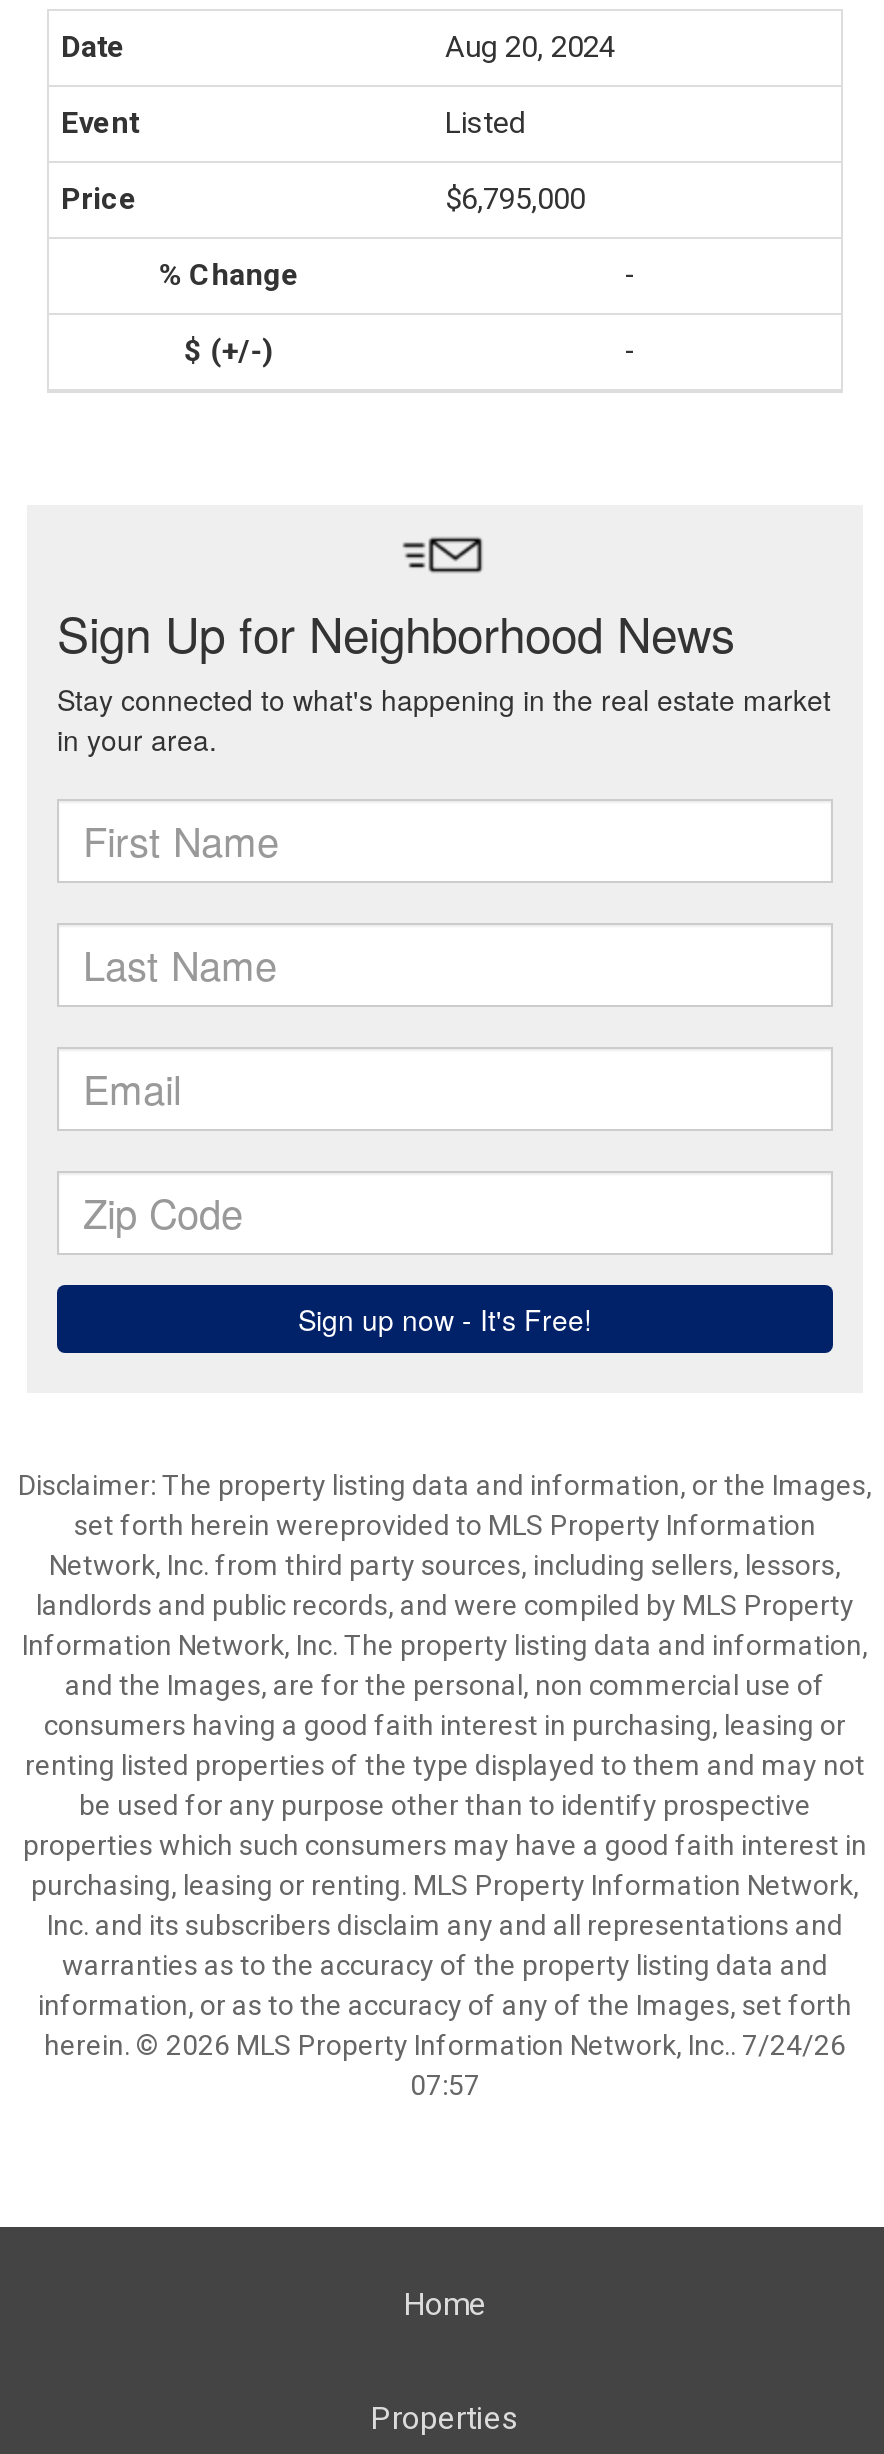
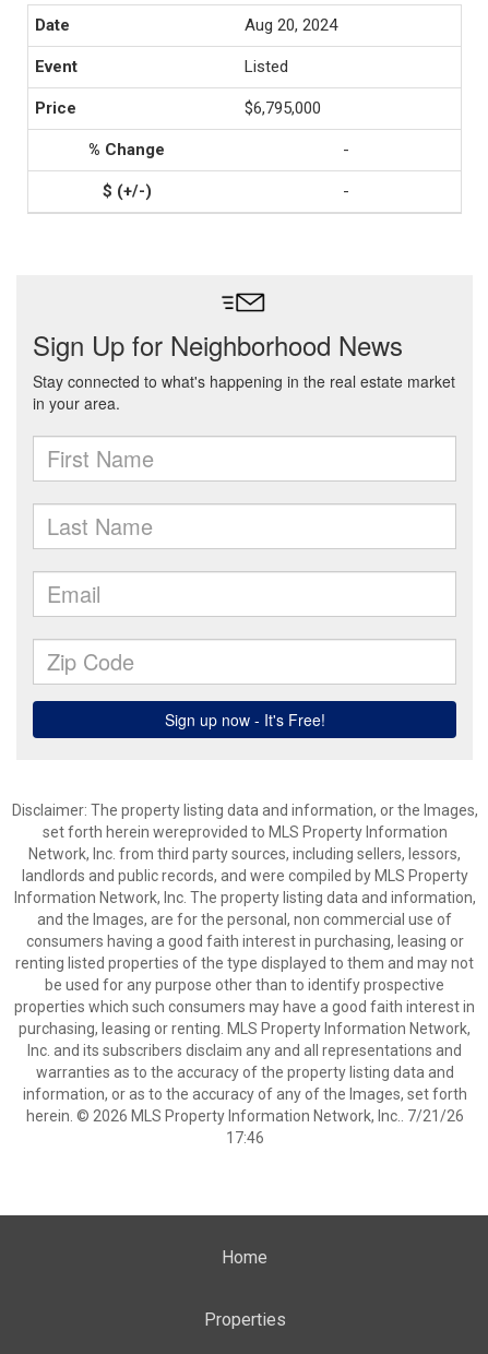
[44,2029,846,2061] herein. © 2026 MLS Property Information Network, Inc.. 7/24/26 -> [26,1107,463,1125] herein. © 2026 MLS Property Information Network, Inc.. 7/21/26
[410,2069,480,2101] 07:57 -> [225,1129,264,1147] 17:46

